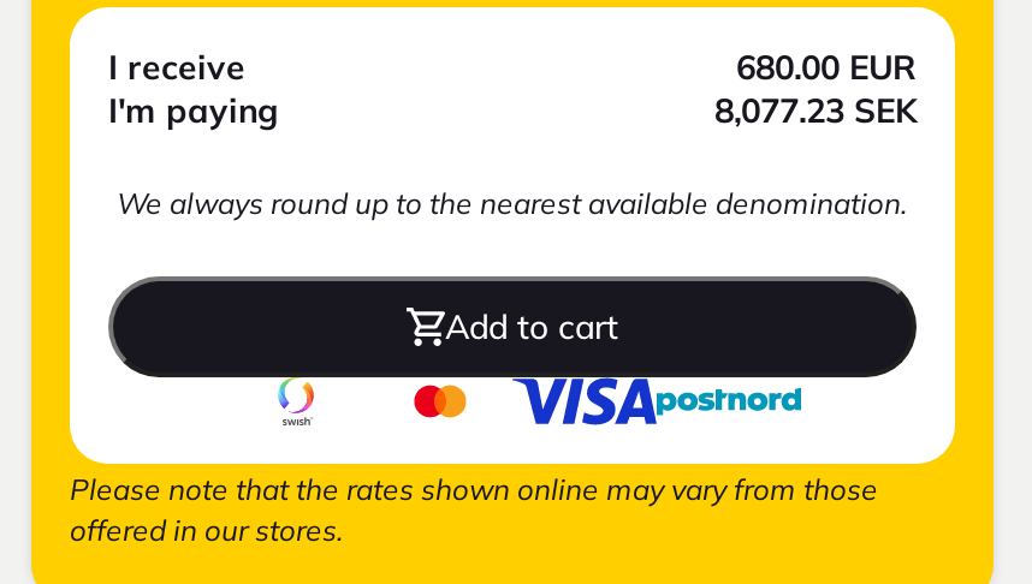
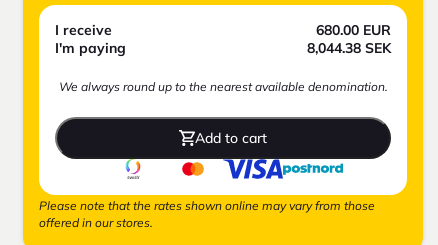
[714,88,917,131] 8,077.23 SEK -> [307,39,391,57] 8,044.38 SEK

